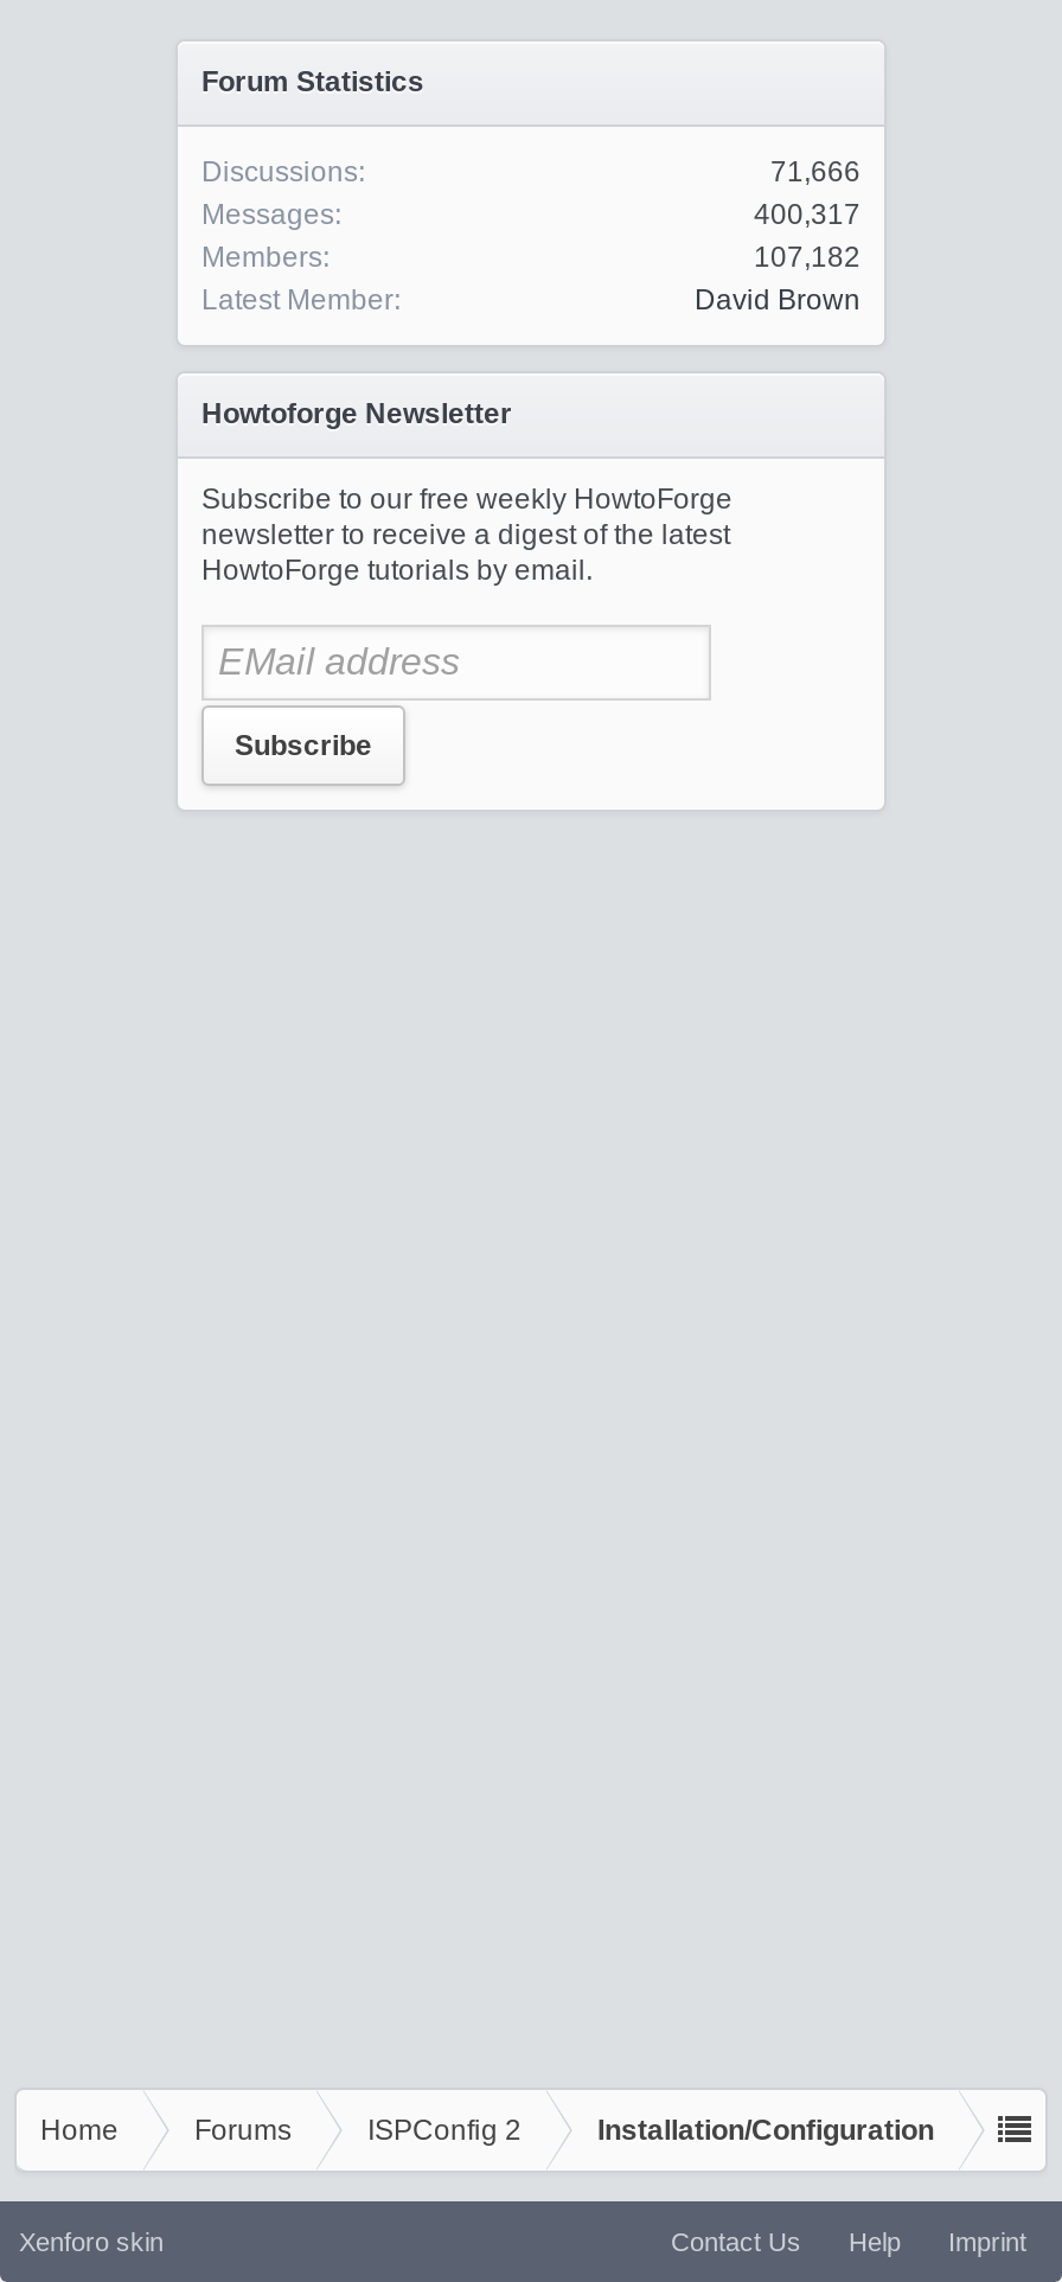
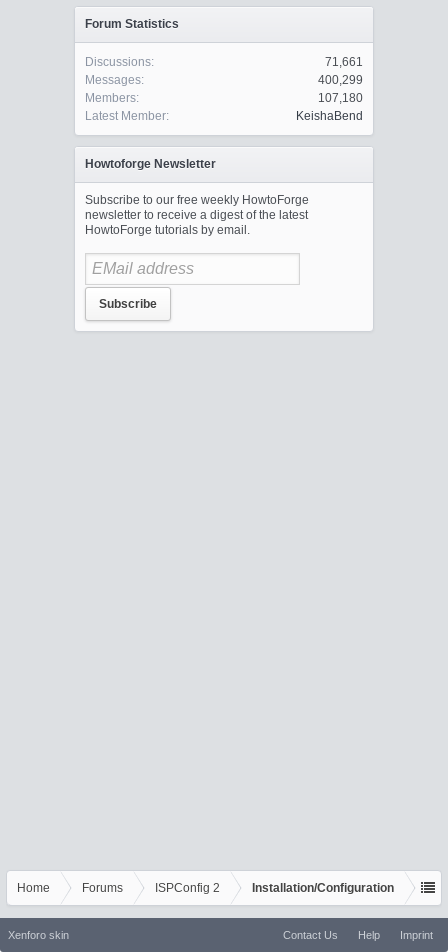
[770,155,861,188] 71,666 -> [325,55,363,69] 71,661
[754,198,861,231] 400,317 -> [318,73,363,87] 400,299
[754,241,861,274] 107,182 -> [318,91,363,105] 107,180
[695,283,861,317] David Brown -> [296,109,363,123] KeishaBend

